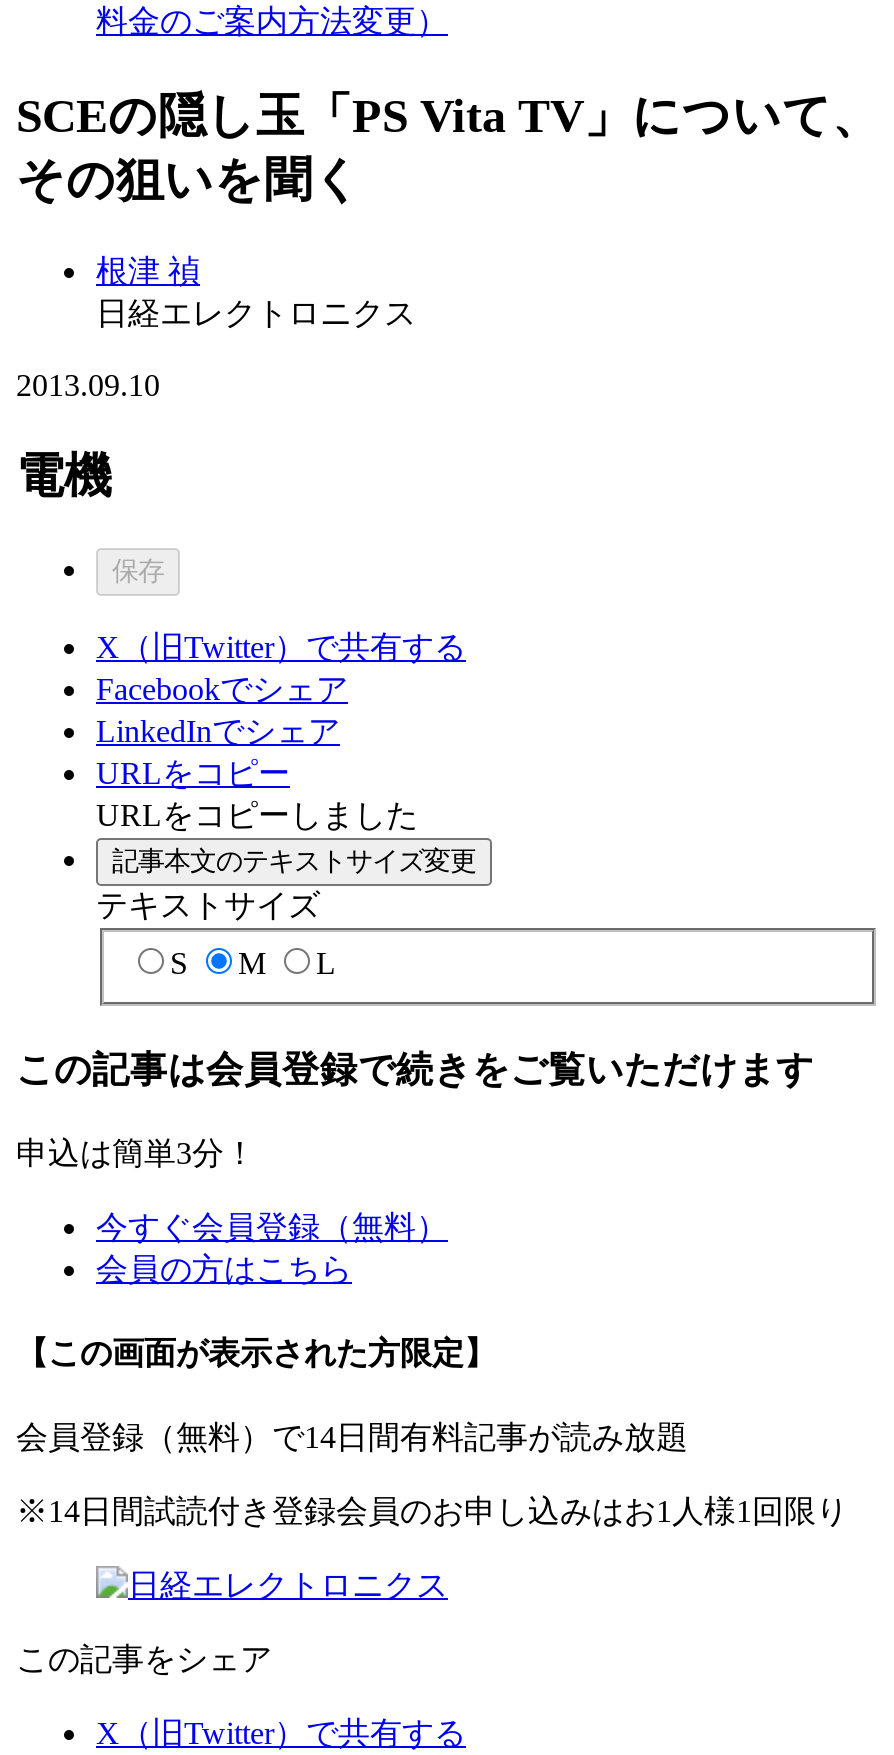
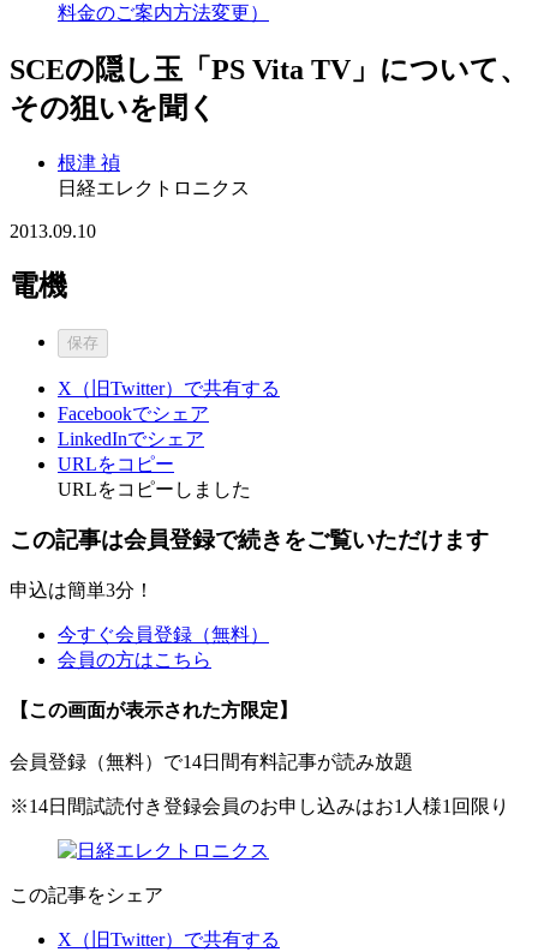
[96,845,476,980] 記事本文のテキストサイズ変更 | テキストサイズ | S | M | L -> none

